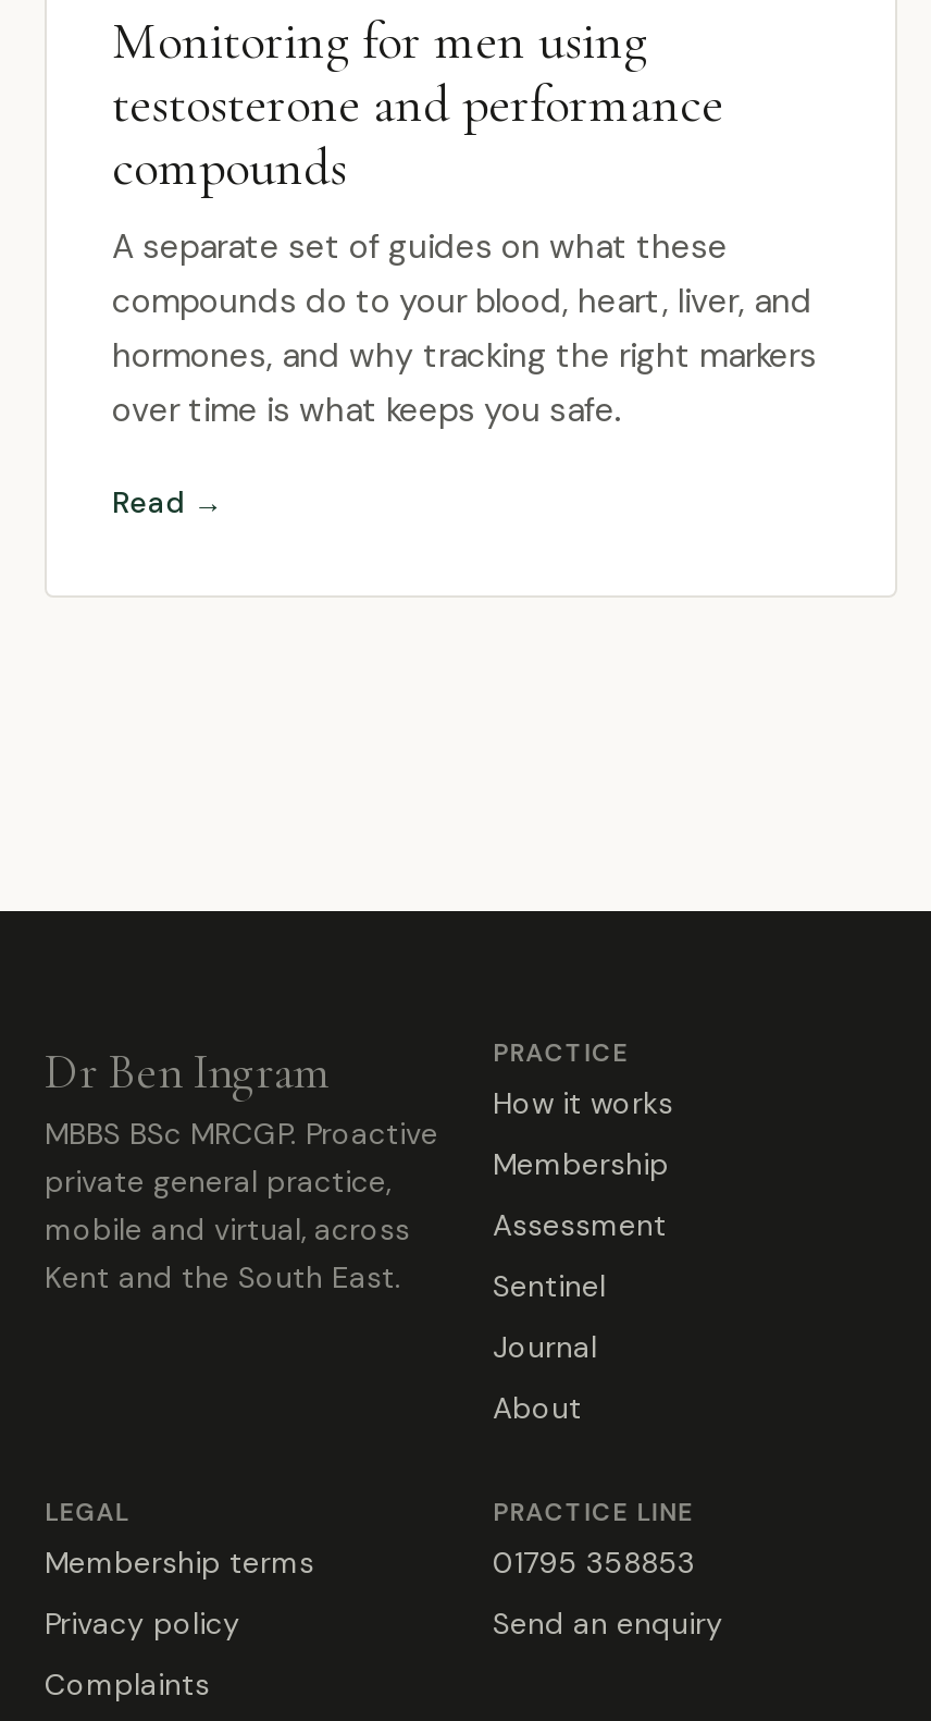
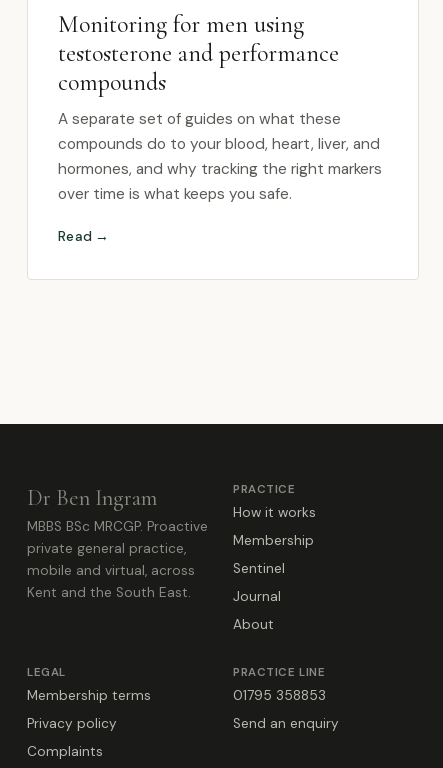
[493,1207,667,1244] Assessment -> none

